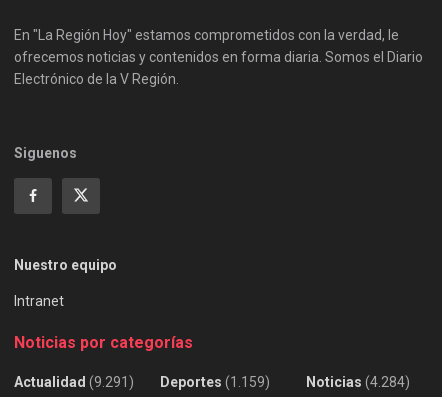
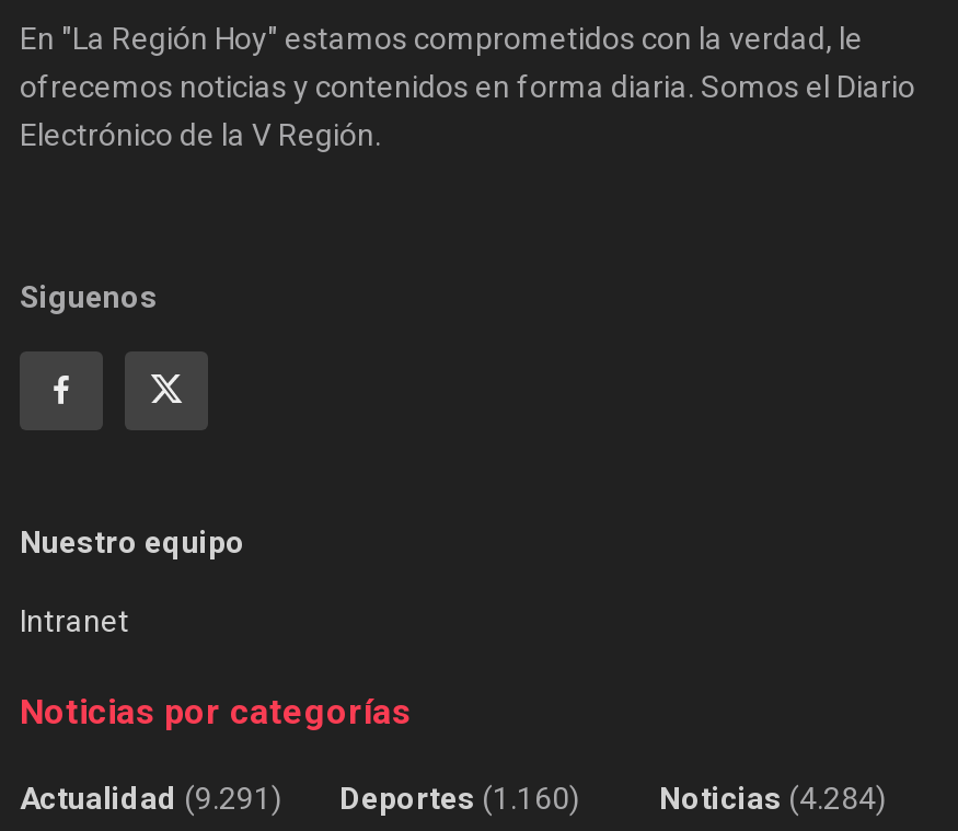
[14,374,270,390] Actualidad (9.291) Deportes (1.159) -> [20,780,580,815] Actualidad (9.291) Deportes (1.160)

